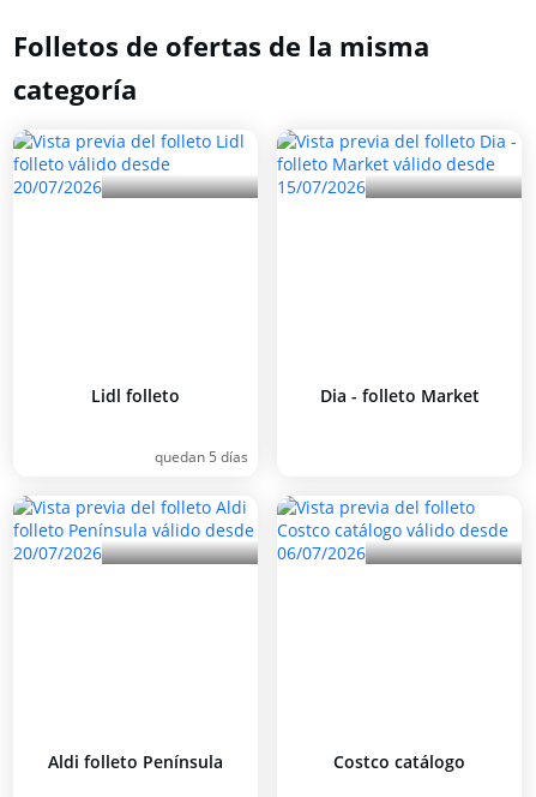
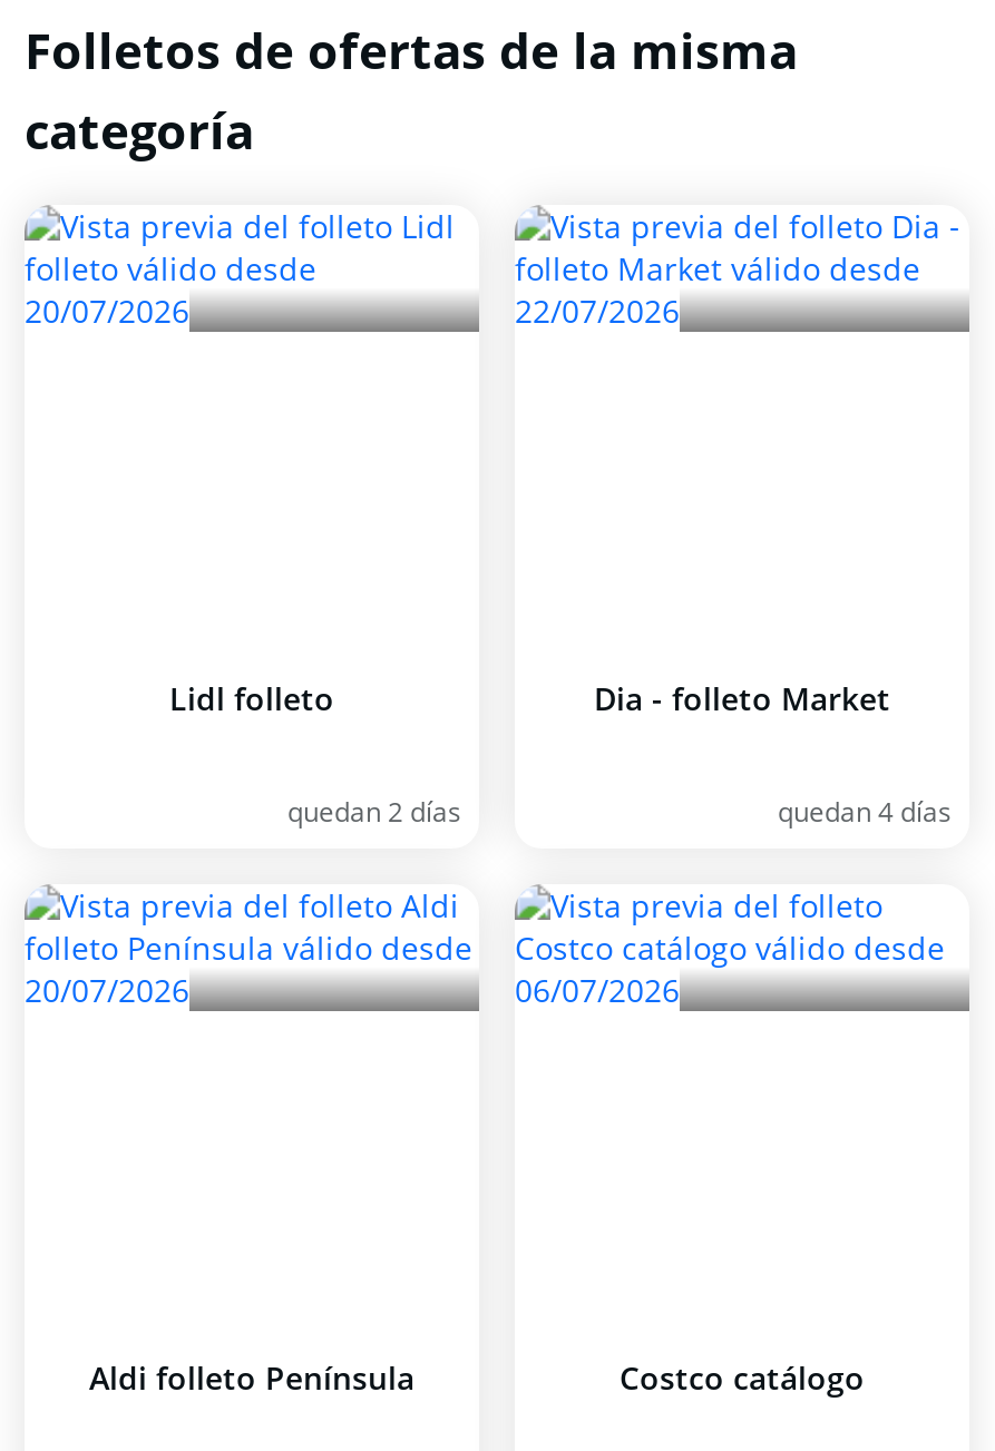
none -> [778,793,952,831] quedan 4 días
[155,447,248,467] quedan 5 días -> [287,793,461,831] quedan 2 días

